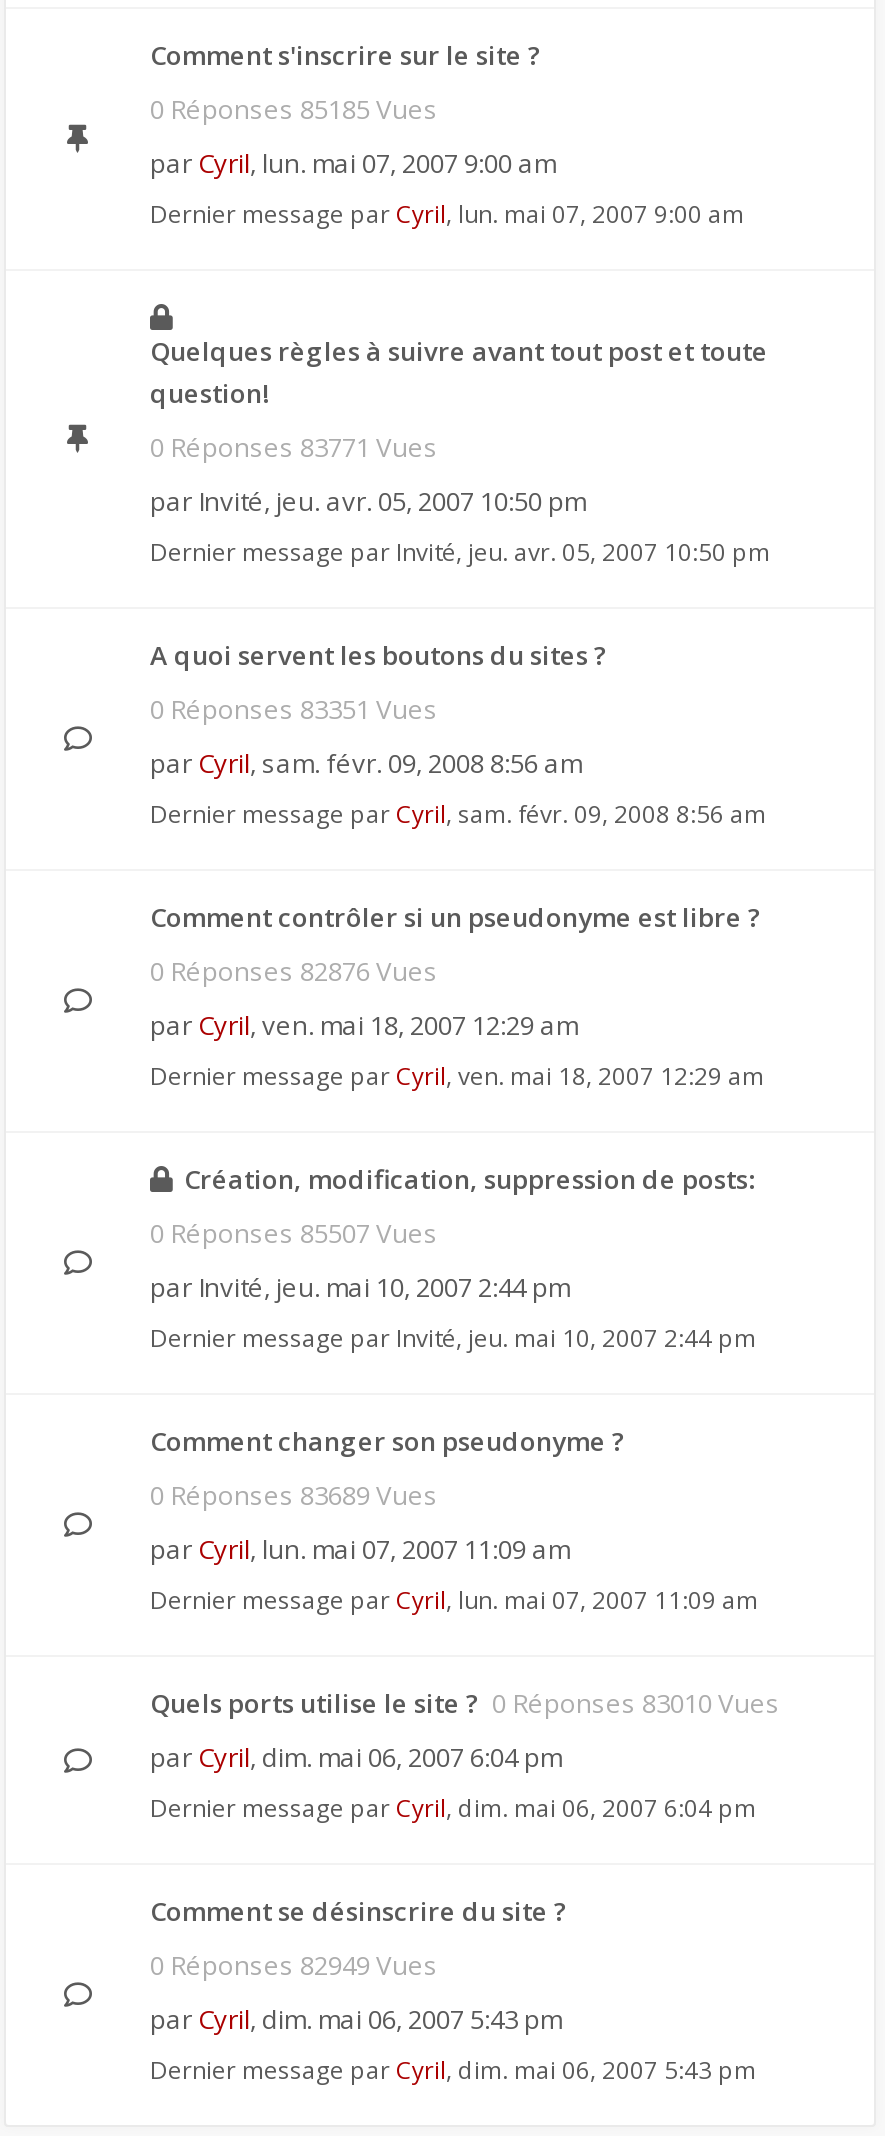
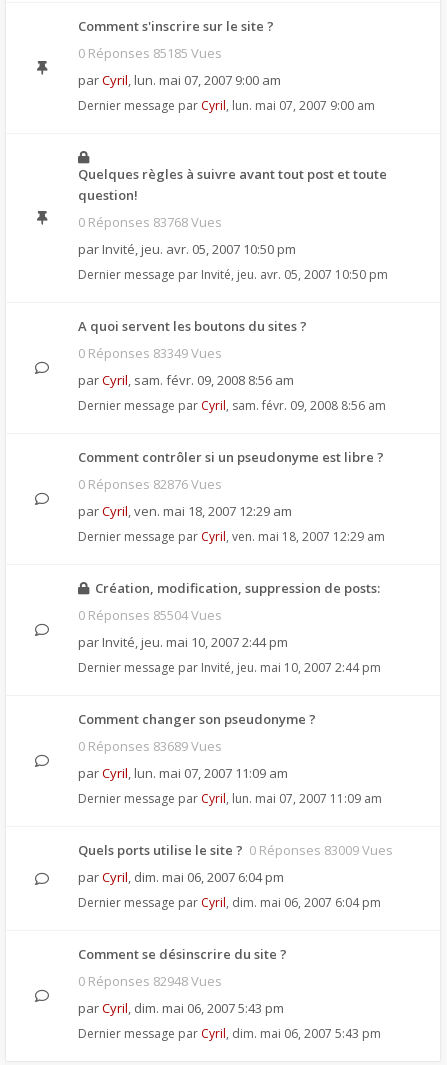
[150,429,438,465] 0 Réponses 83771 Vues -> [78,213,222,231] 0 Réponses 83768 Vues
[150,691,438,727] 0 Réponses 83351 Vues -> [78,344,222,362] 0 Réponses 83349 Vues
[150,1215,438,1251] 0 Réponses 85507 Vues -> [78,606,222,624] 0 Réponses 85504 Vues
[150,1685,780,1721] Quels ports utilise le site ? 0 Réponses 83010 Vues -> [78,841,393,859] Quels ports utilise le site ? 0 Réponses 83009 Vues
[150,1947,438,1983] 0 Réponses 82949 Vues -> [78,972,222,990] 0 Réponses 82948 Vues

